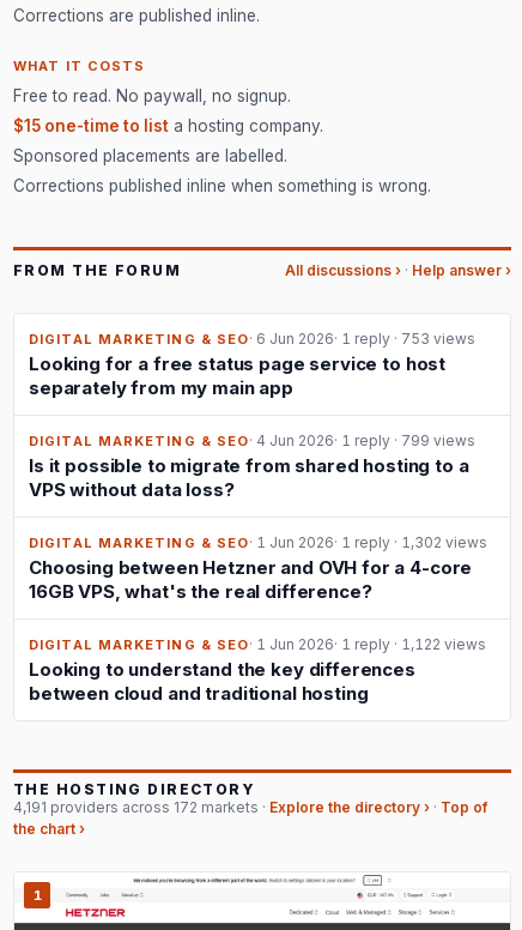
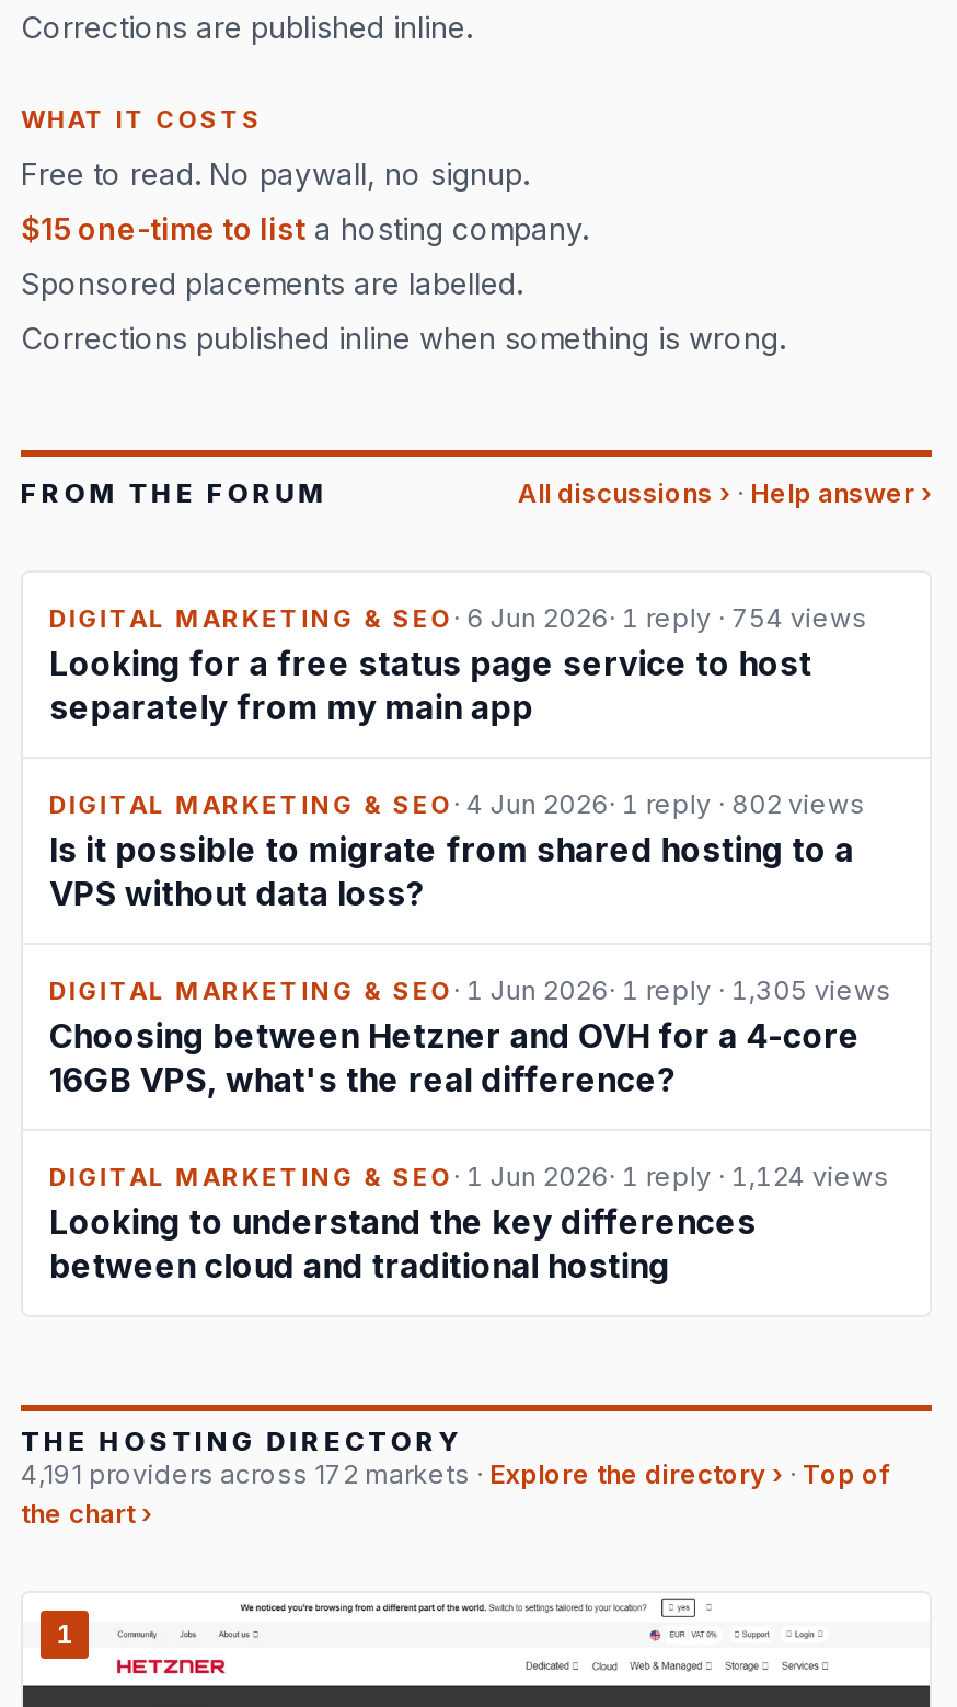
[29,330,476,348] DIGITAL MARKETING & SEO · 6 Jun 2026 · 1 reply · 753 views -> [49,602,867,634] DIGITAL MARKETING & SEO · 6 Jun 2026 · 1 reply · 754 views
[29,432,476,450] DIGITAL MARKETING & SEO · 4 Jun 2026 · 1 reply · 799 views -> [49,788,865,821] DIGITAL MARKETING & SEO · 4 Jun 2026 · 1 reply · 802 views
[29,534,488,552] DIGITAL MARKETING & SEO · 1 Jun 2026 · 1 reply · 1,302 views -> [49,974,891,1007] DIGITAL MARKETING & SEO · 1 Jun 2026 · 1 reply · 1,305 views
[29,635,486,653] DIGITAL MARKETING & SEO · 1 Jun 2026 · 1 reply · 1,122 views -> [49,1160,889,1193] DIGITAL MARKETING & SEO · 1 Jun 2026 · 1 reply · 1,124 views

